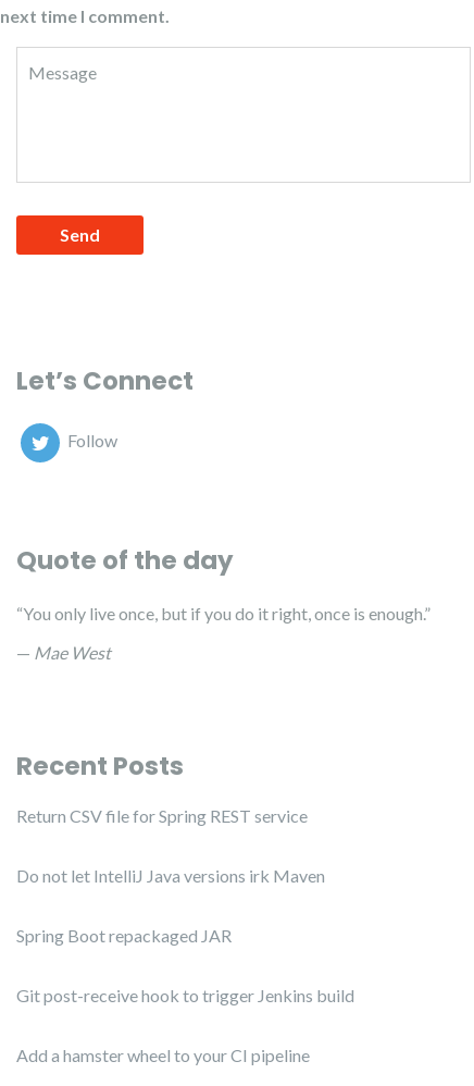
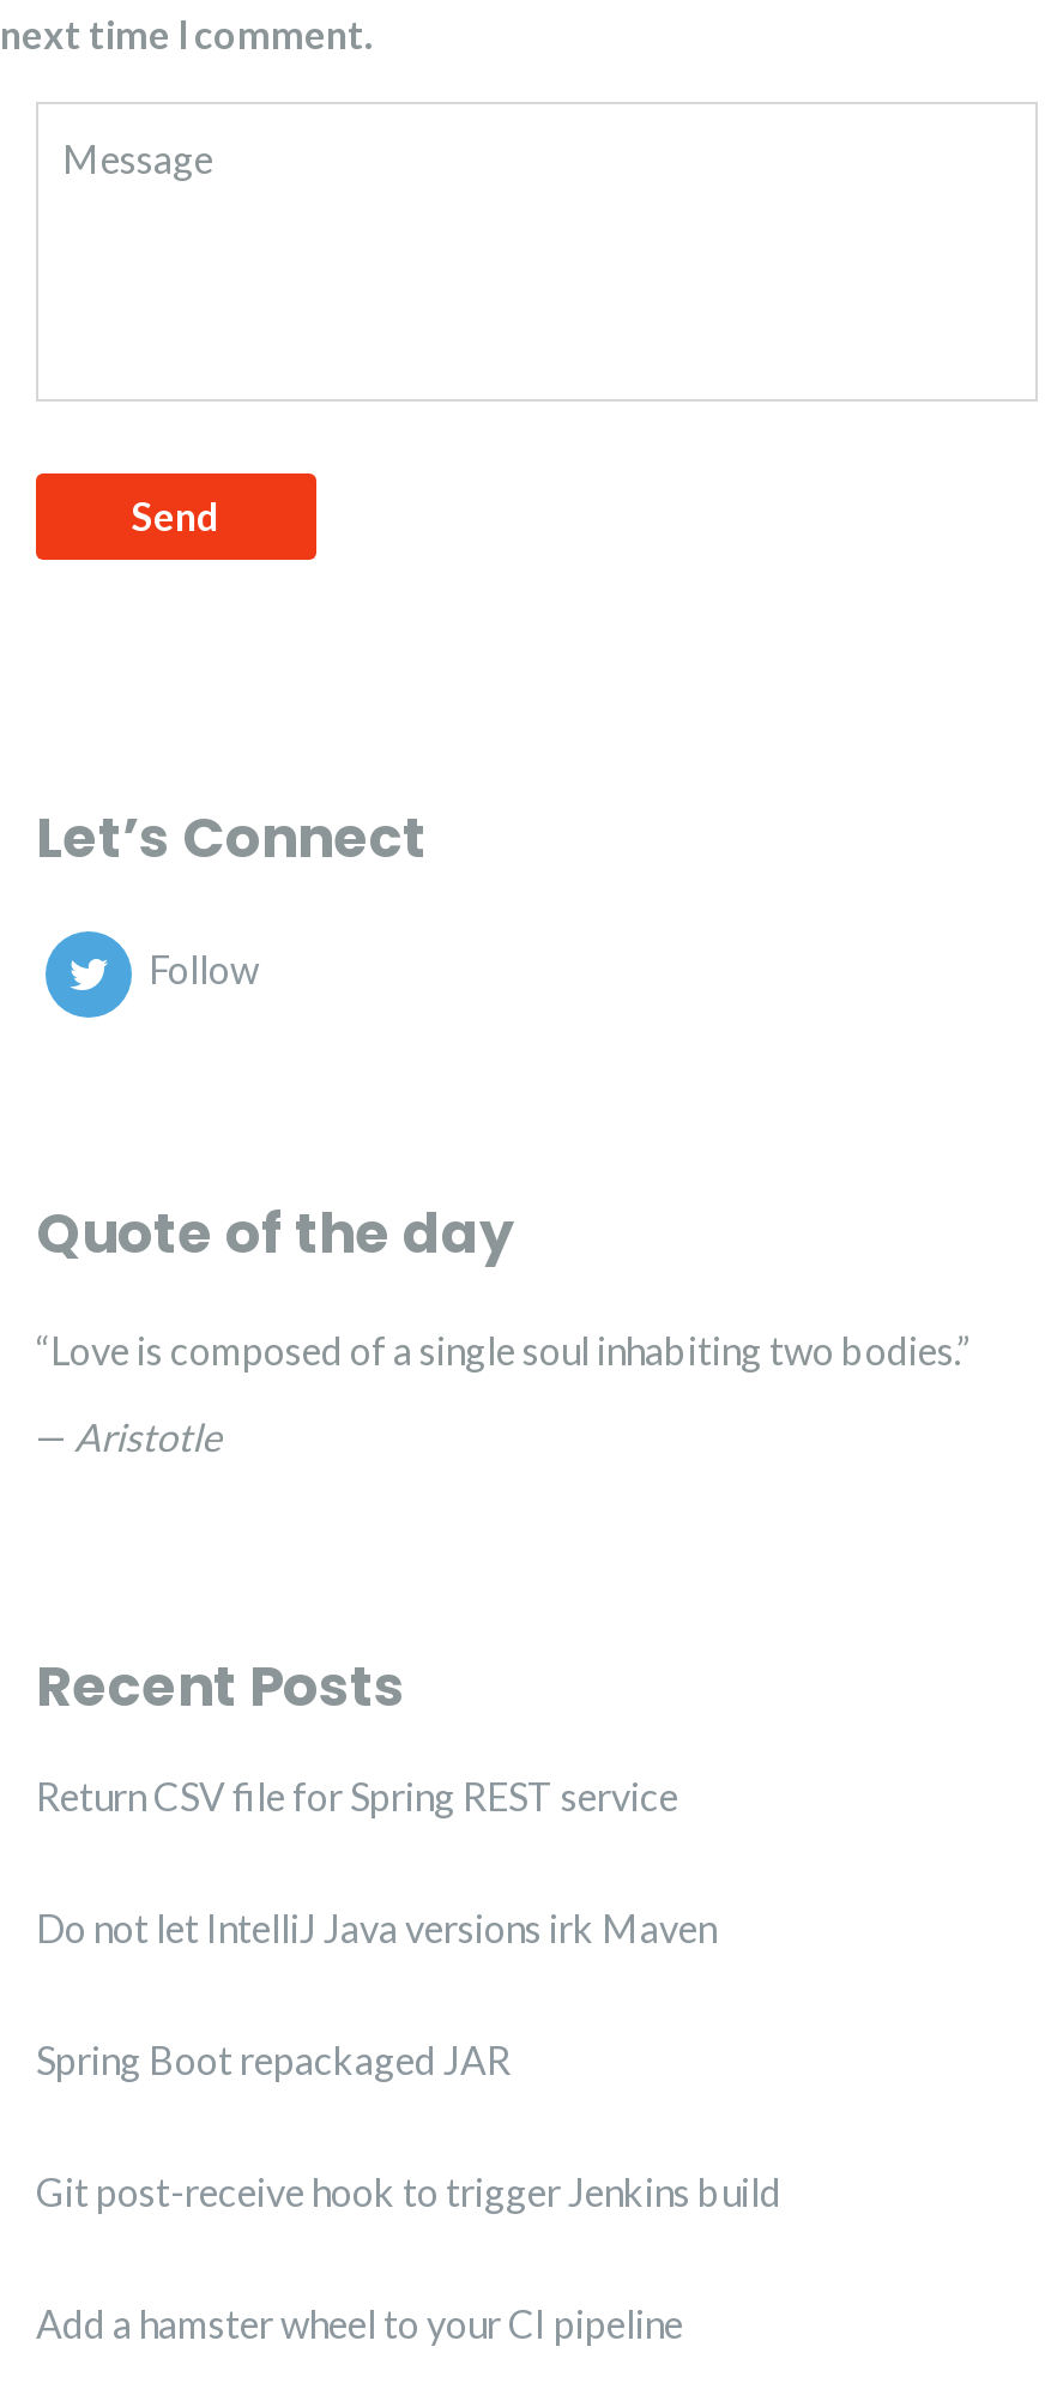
[16,603,431,624] “You only live once, but if you do it right, once is enough.” -> [36,1327,971,1373] “Love is composed of a single soul inhabiting two bodies.”
[16,642,111,663] — Mae West -> [36,1413,221,1459] — Aristotle

